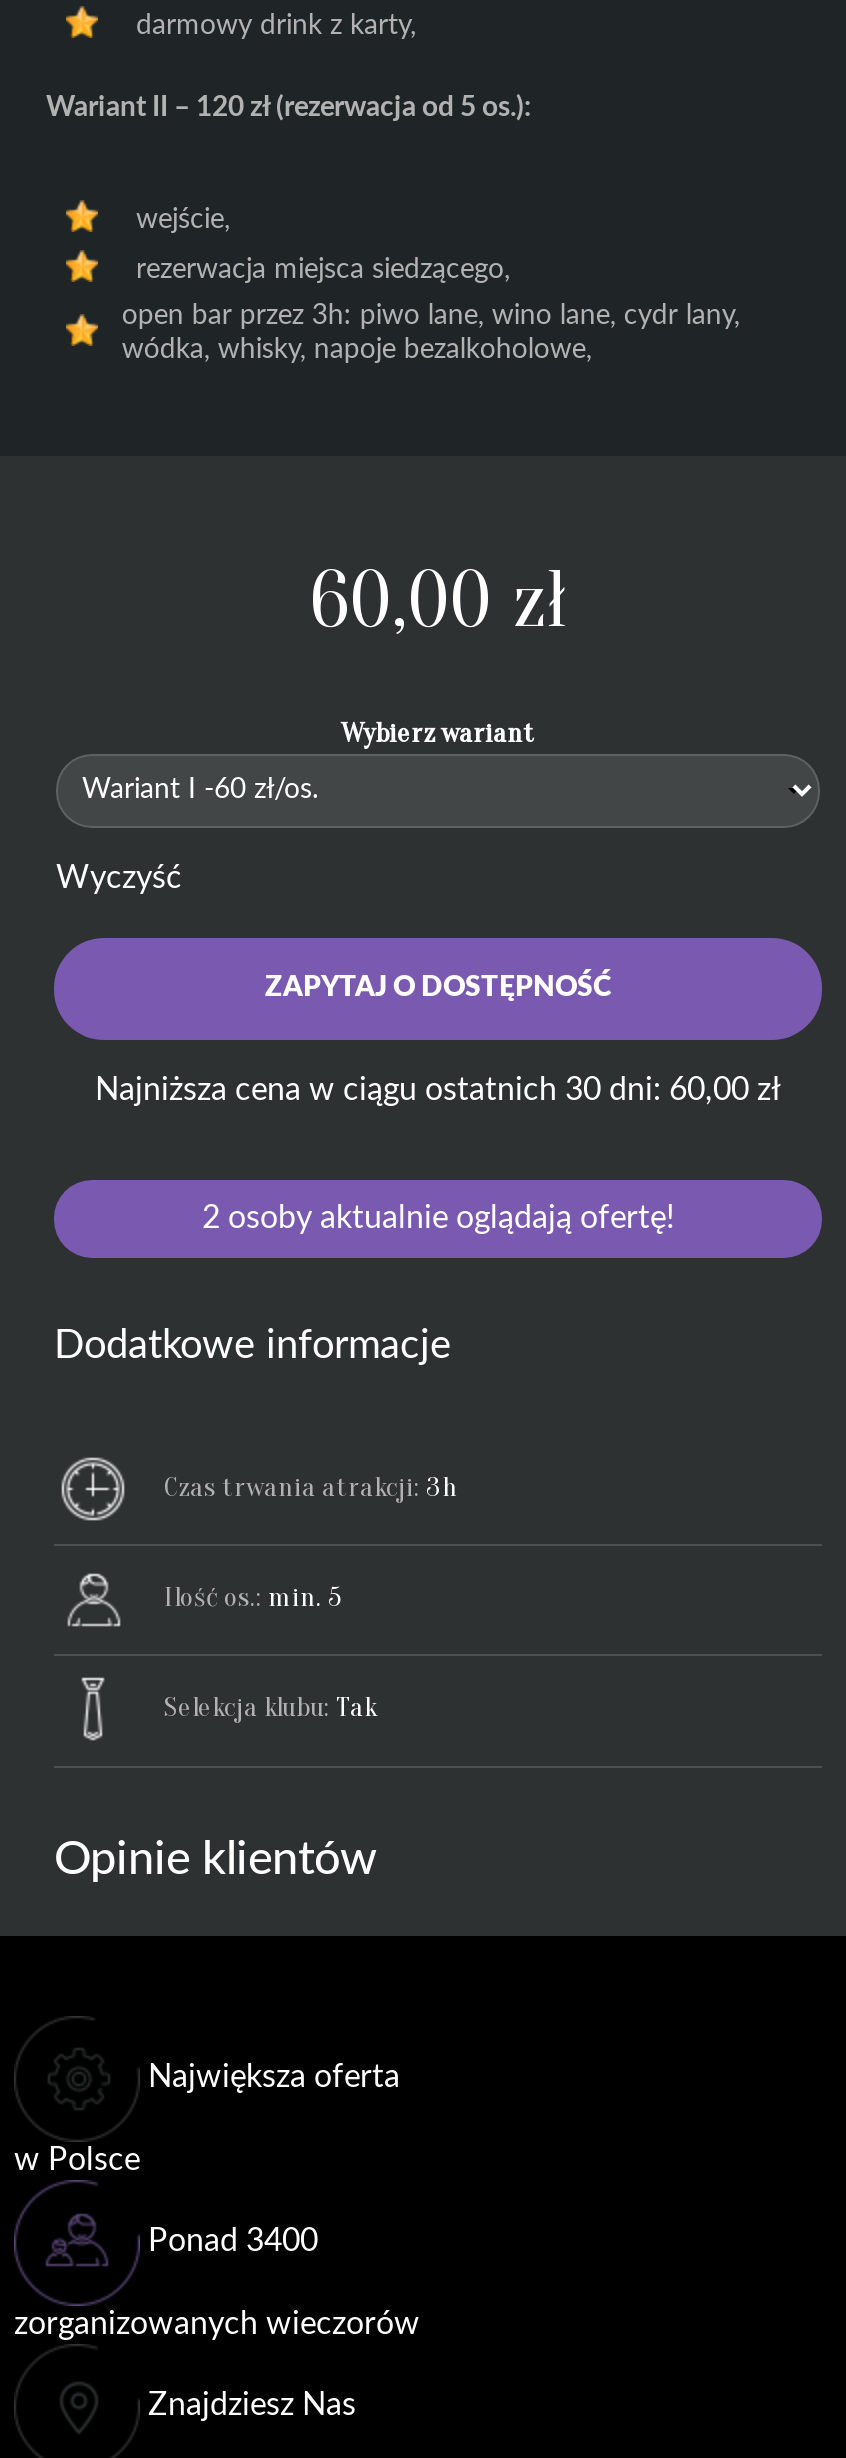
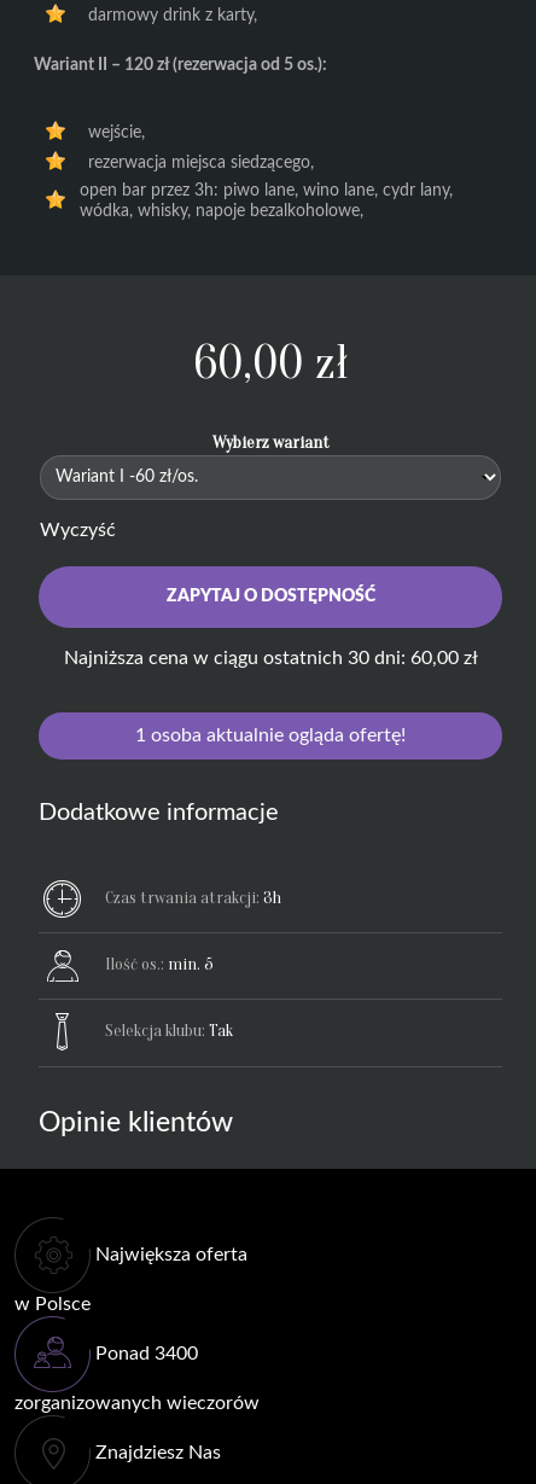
[202,1203,674,1235] 2 osoby aktualnie oglądają ofertę! -> [135,726,406,746] 1 osoba aktualnie ogląda ofertę!

